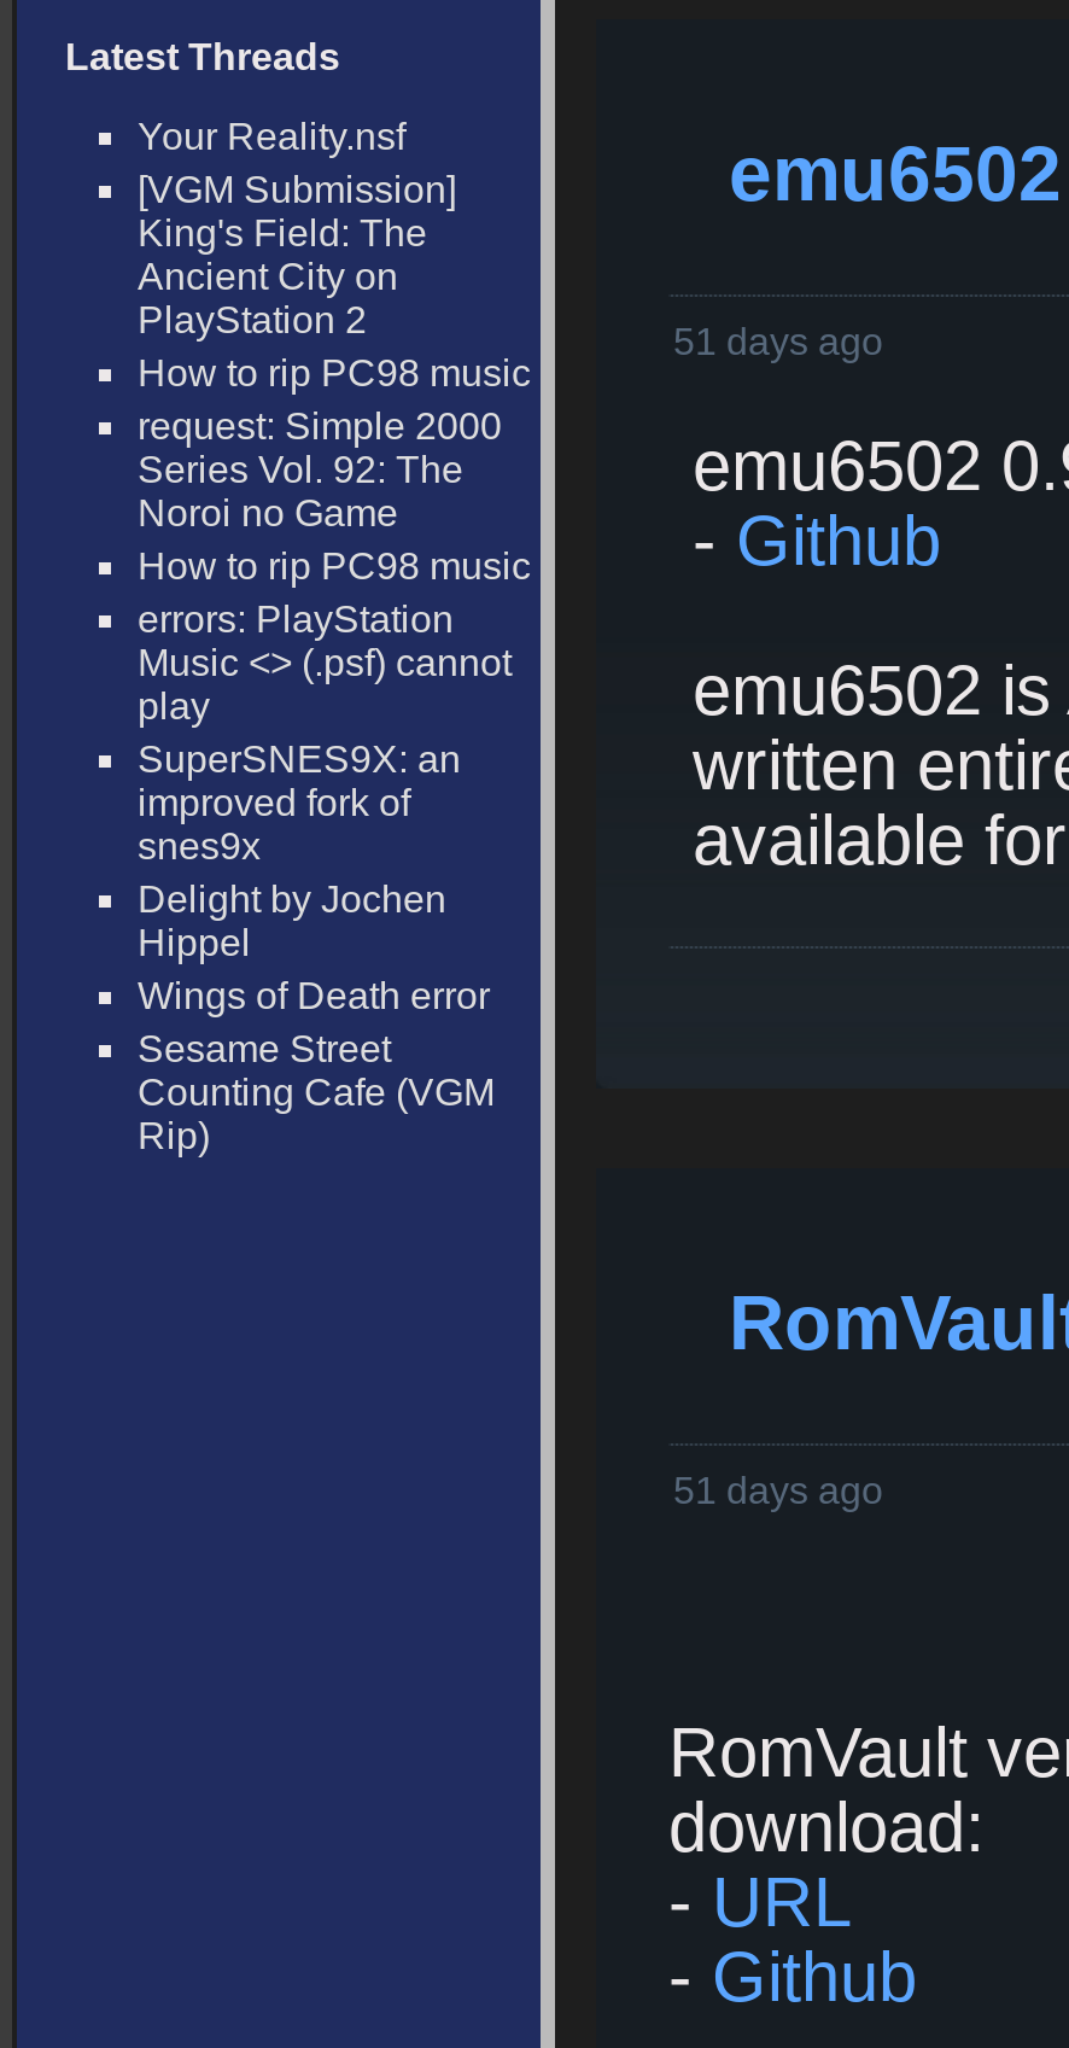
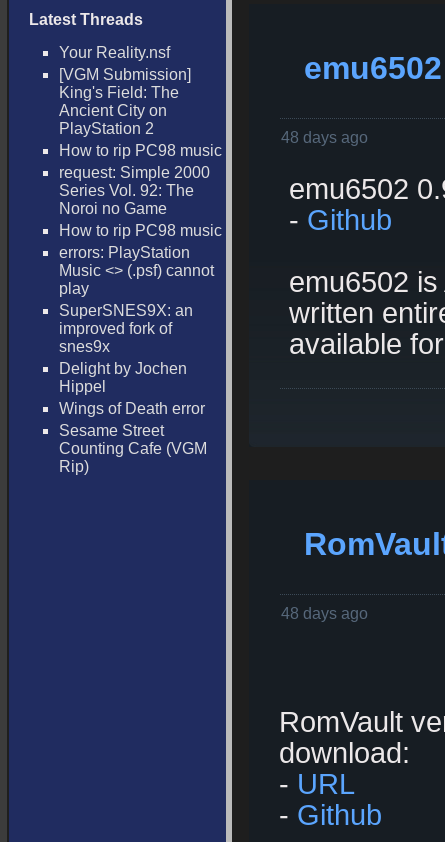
[673,320,883,361] 51 days ago -> [281,128,368,145] 48 days ago
[673,1469,883,1510] 51 days ago -> [281,604,368,621] 48 days ago

